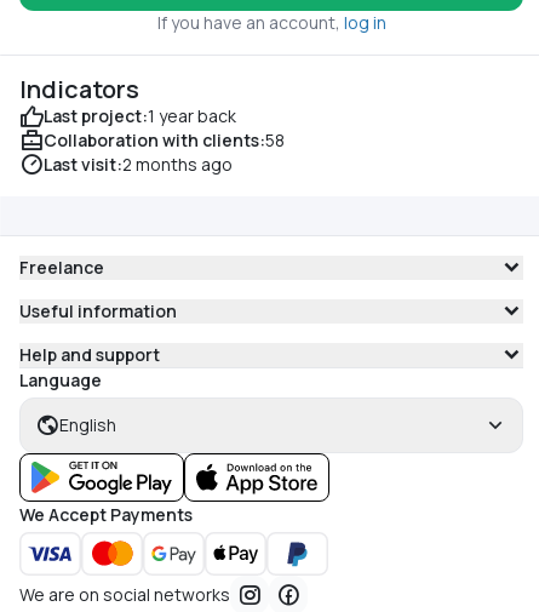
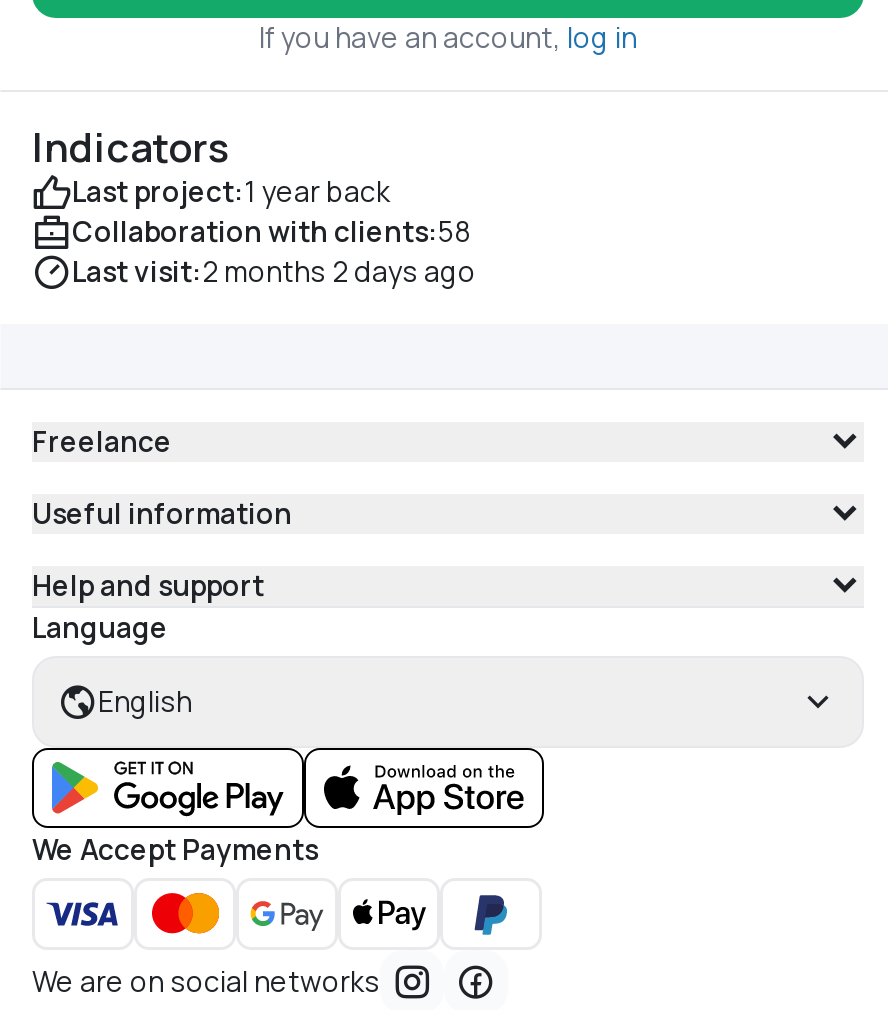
[44,153,233,176] Last visit:2 months ago -> [72,252,476,290] Last visit:2 months 2 days ago

